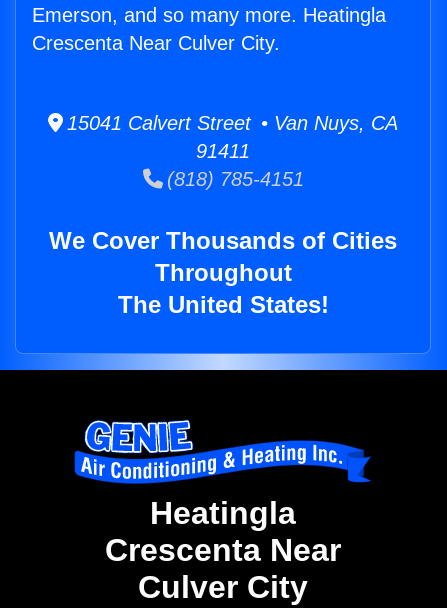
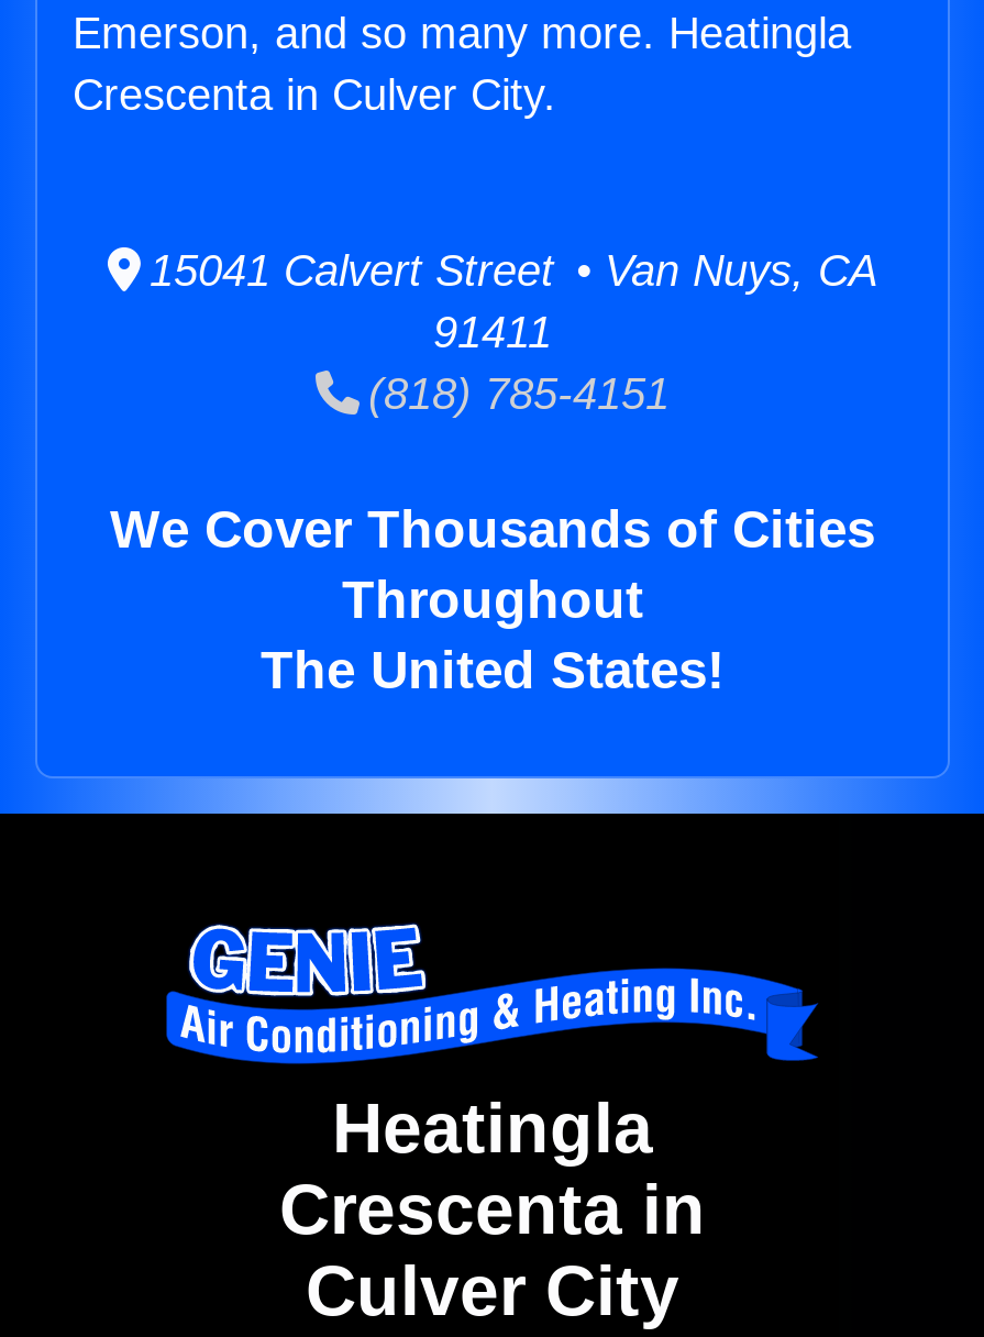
[32,32,280,54] Crescenta Near Culver City. -> [73,71,556,119] Crescenta in Culver City.
[105,532,341,568] Crescenta Near -> [279,1171,706,1250] Crescenta in

